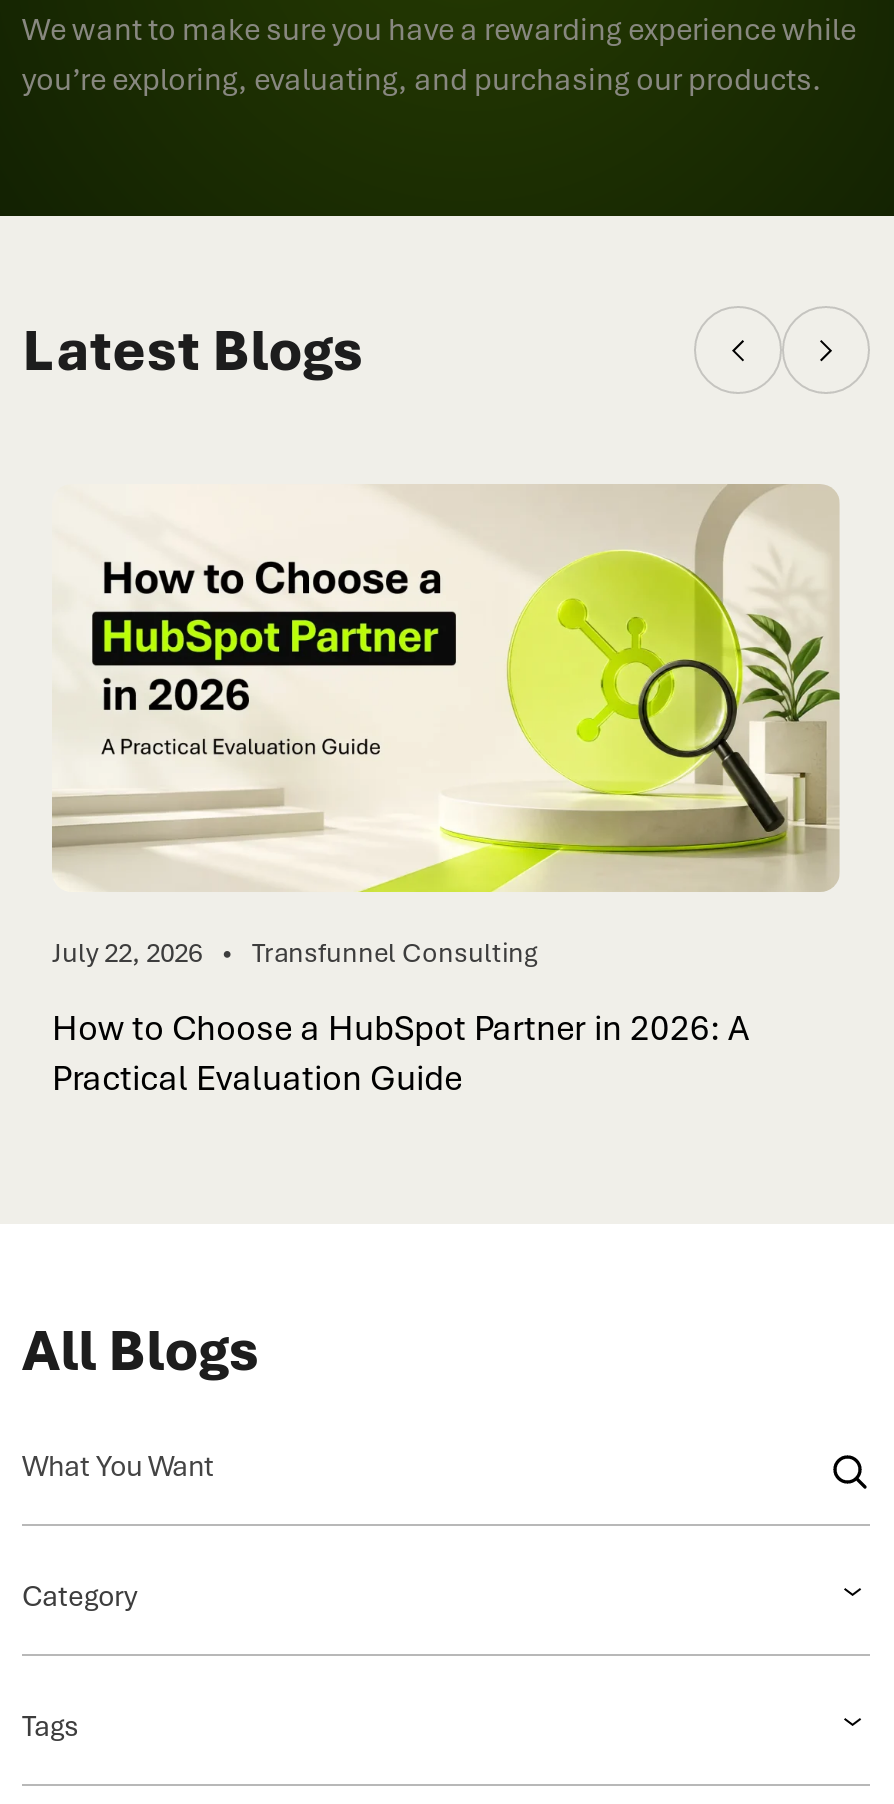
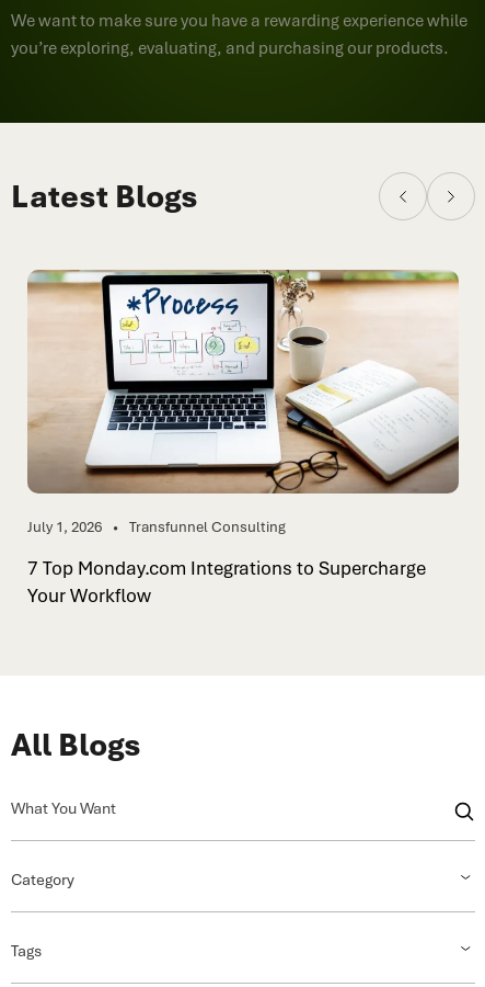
[52,484,840,970] [image] | July 22, 2026 Transfunnel Consulting -> [26,269,460,536] [image] | July 1, 2026 Transfunnel Consulting
[52,1006,750,1100] How to Choose a HubSpot Partner in 2026: A | Practical Evaluation Guide -> [27,556,426,608] 7 Top Monday.com Integrations to Supercharge | Your Workflow

